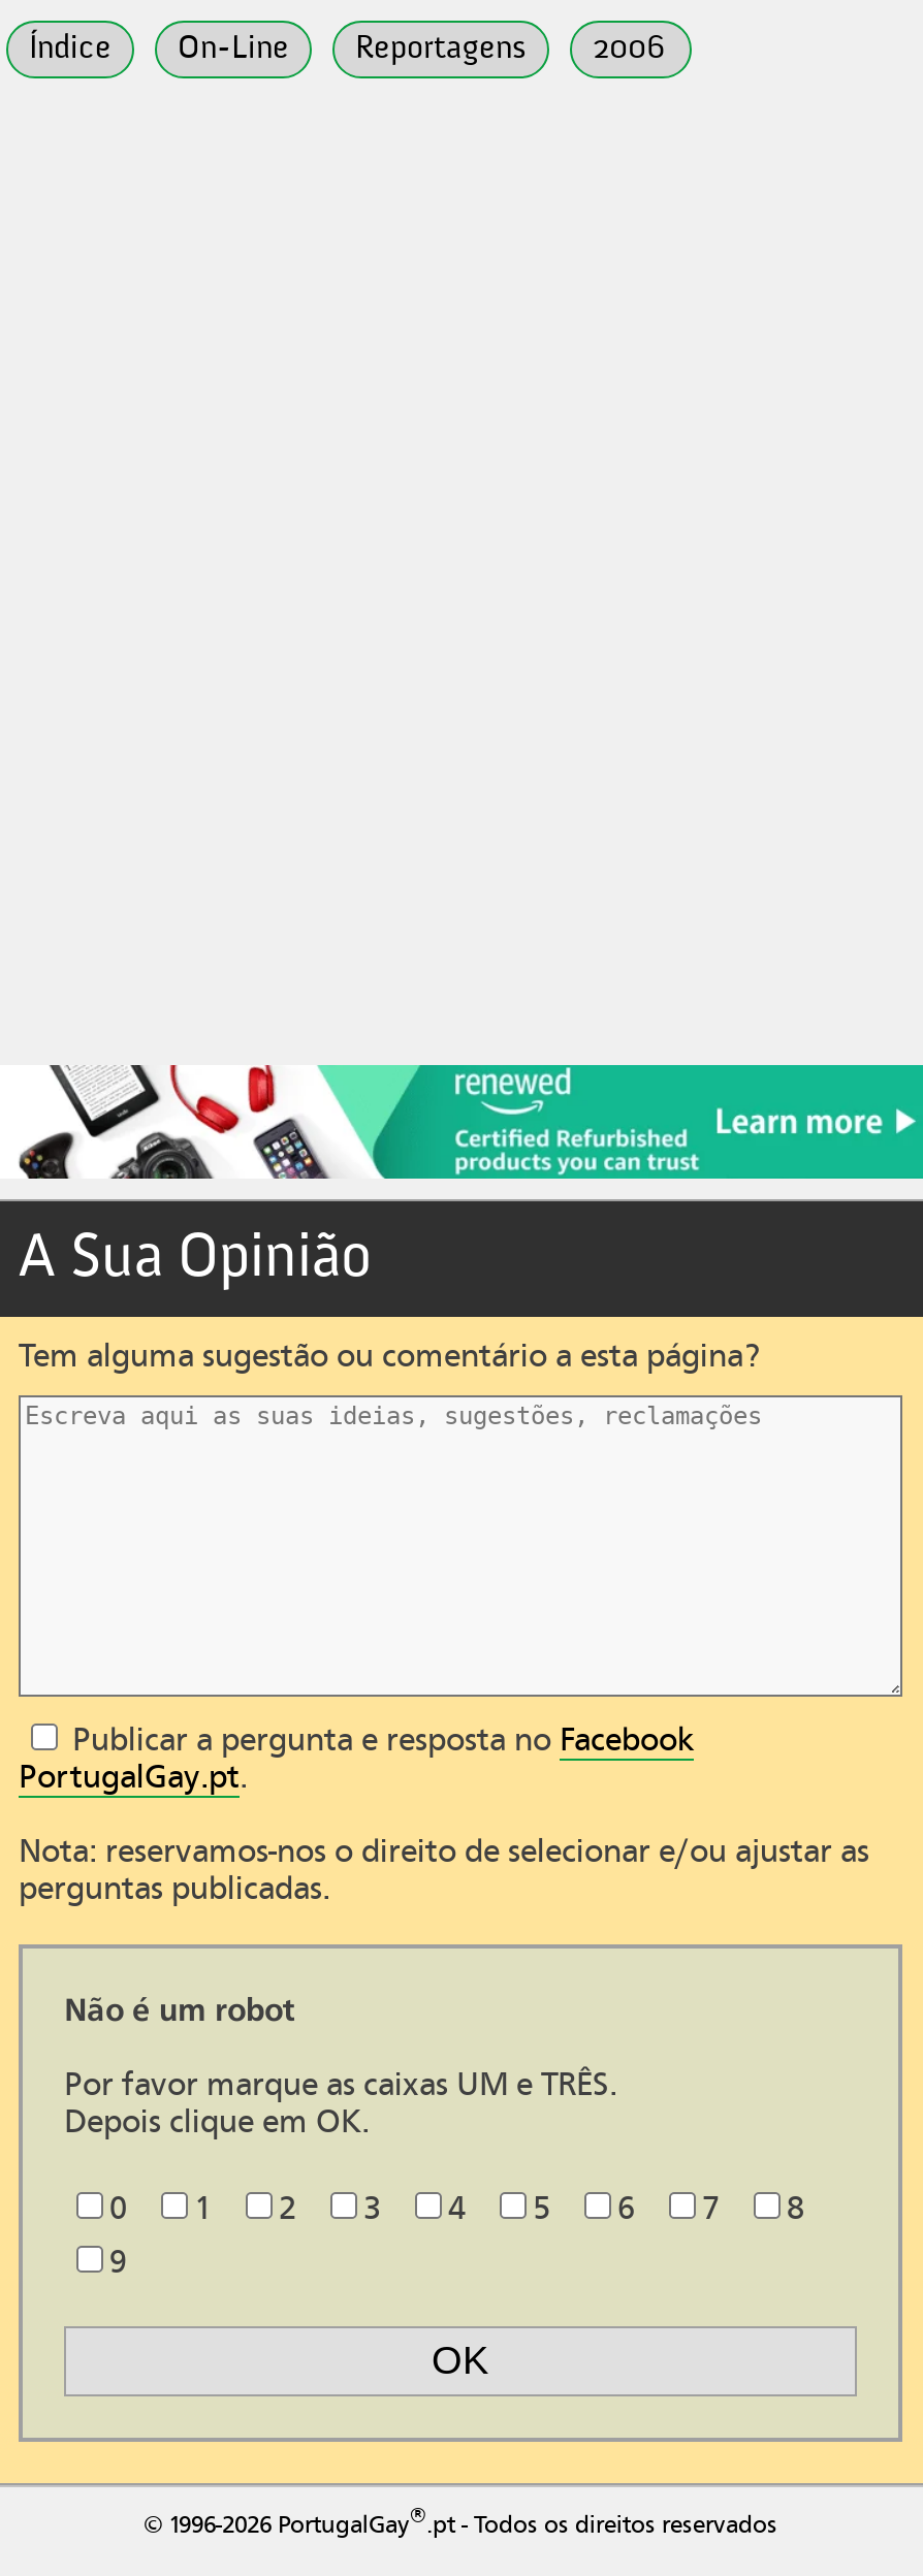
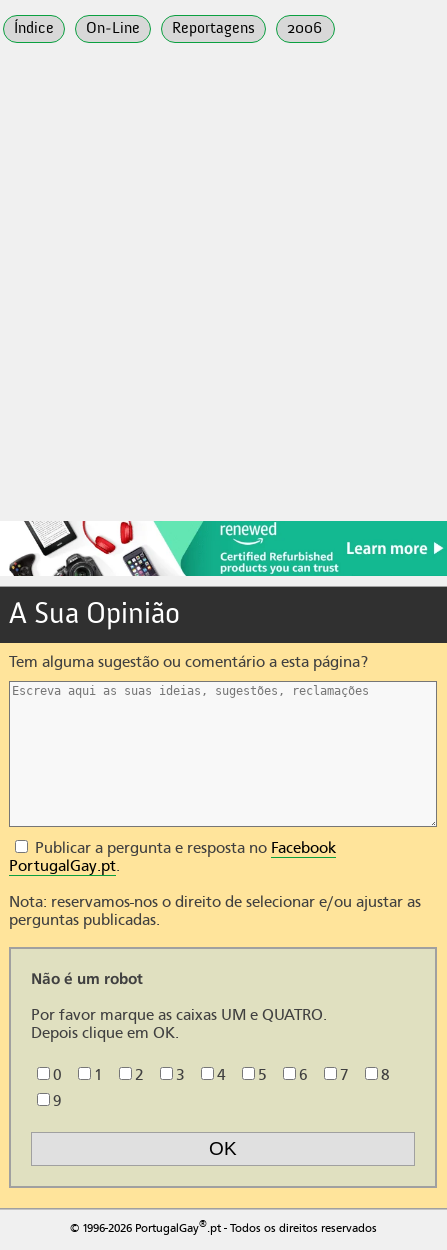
[64,2067,617,2104] Por favor marque as caixas UM e TRÊS. -> [31,1006,327,1024] Por favor marque as caixas UM e QUATRO.

